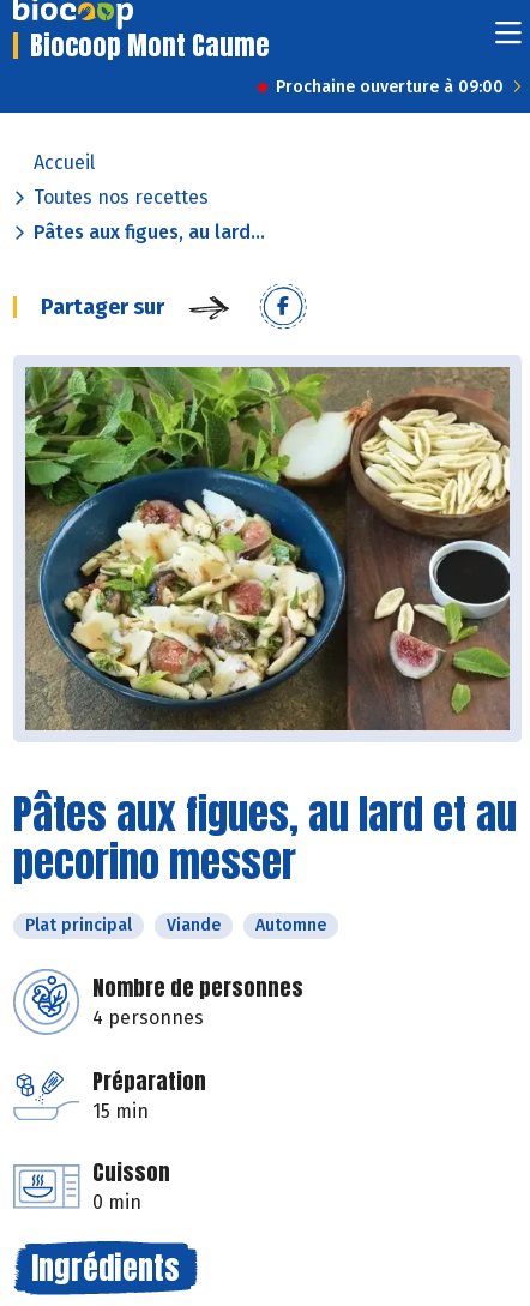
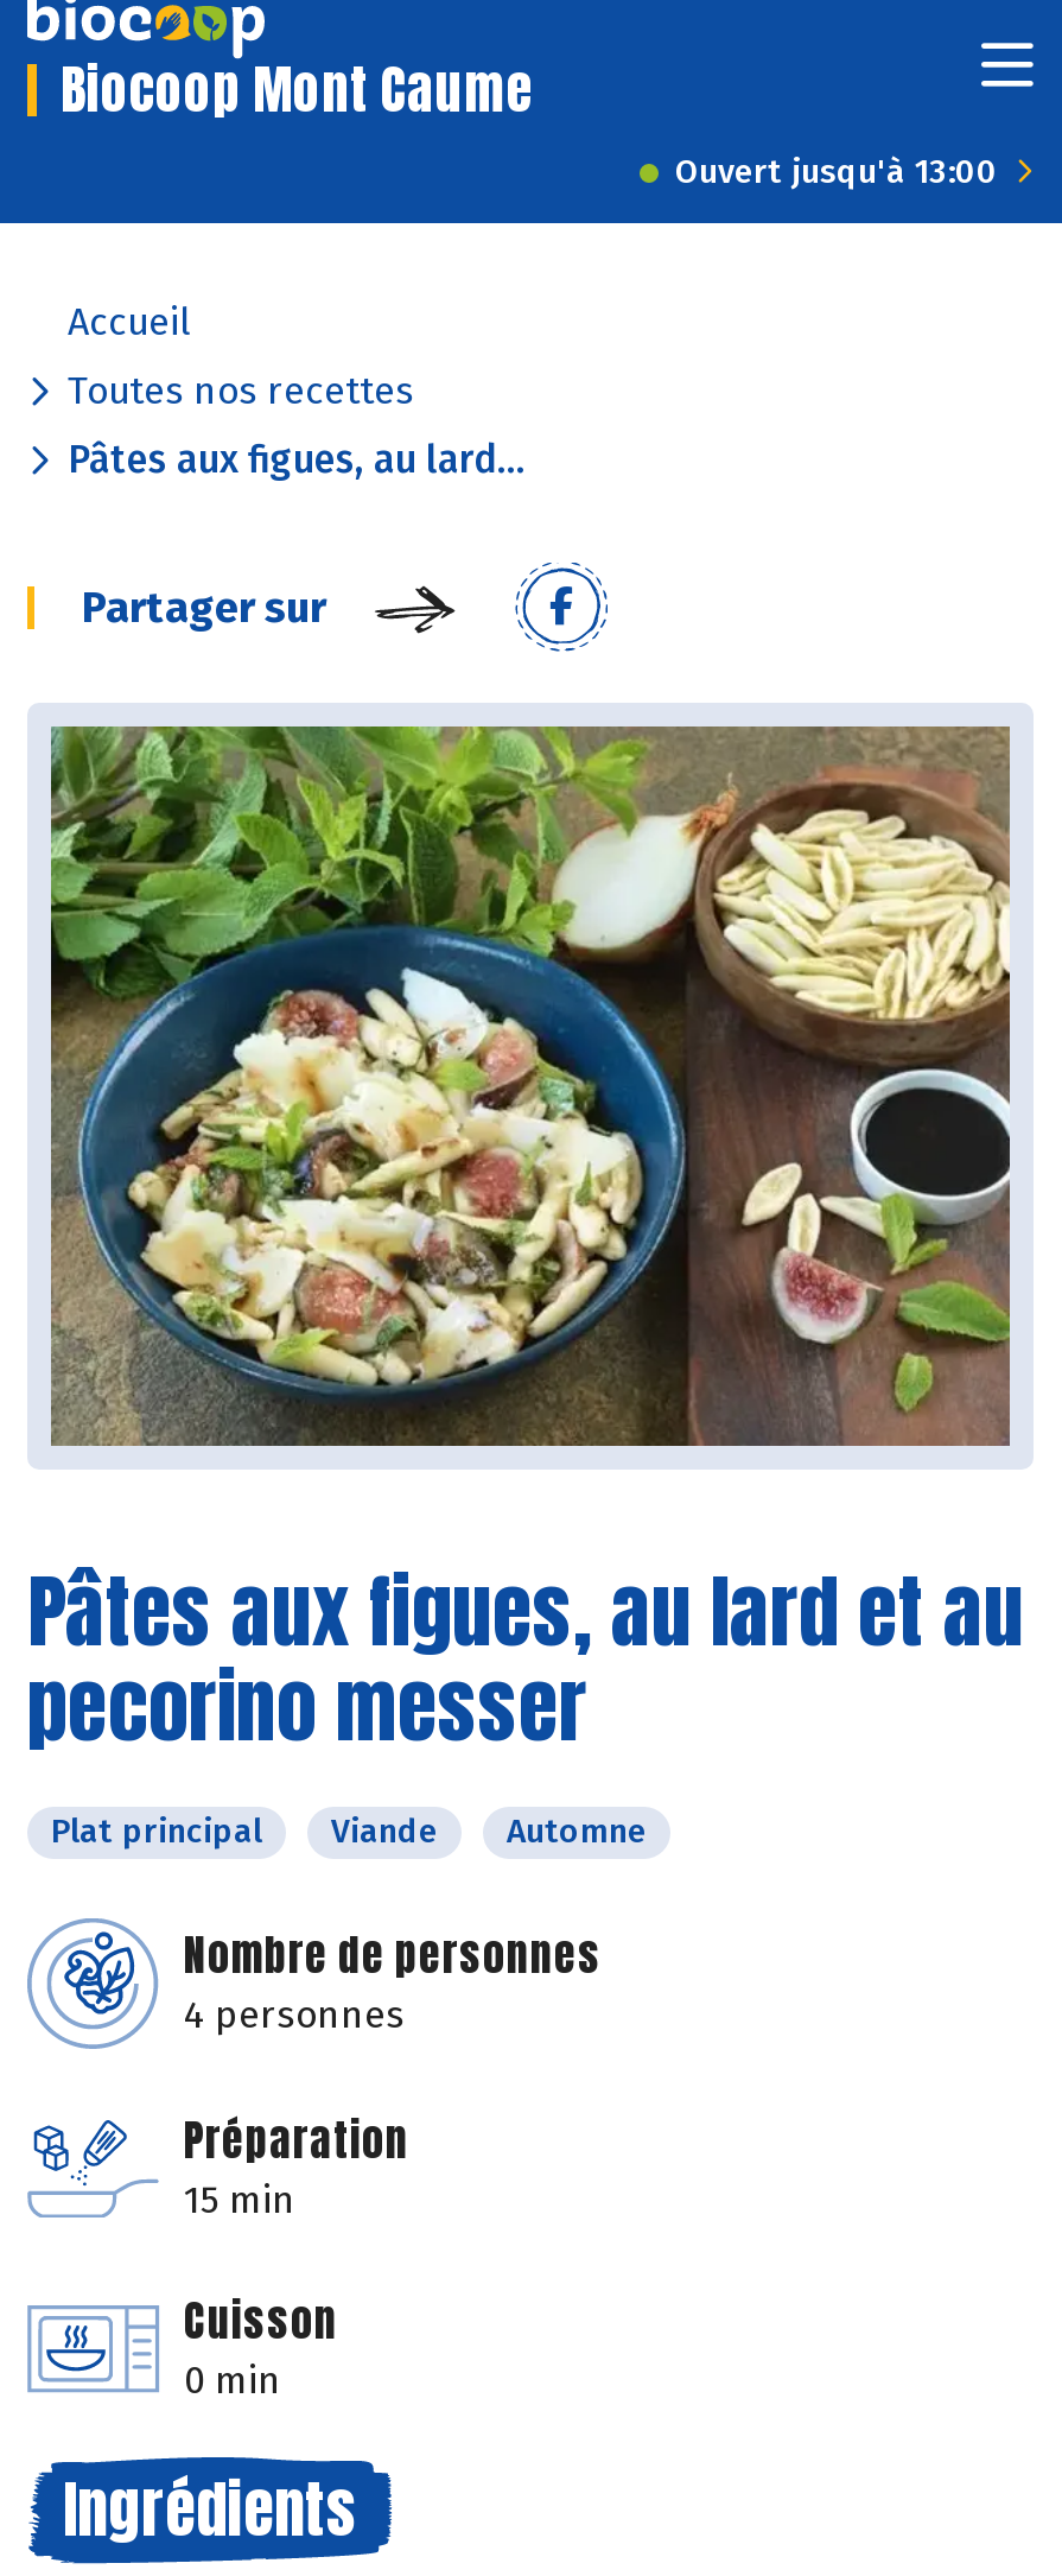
[276,77,504,97] Prochaine ouverture à 09:00 -> [675,152,998,192] Ouvert jusqu'à 13:00

